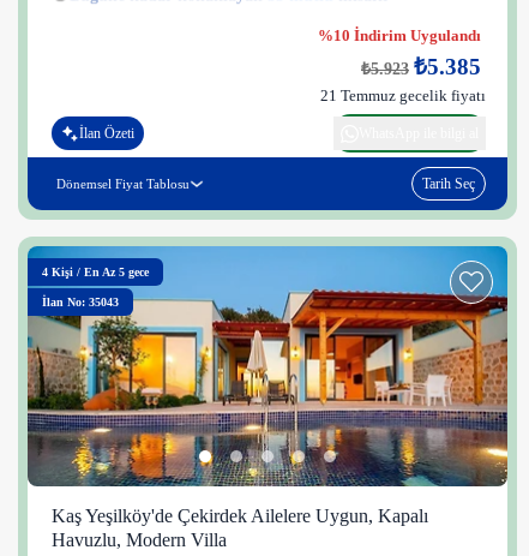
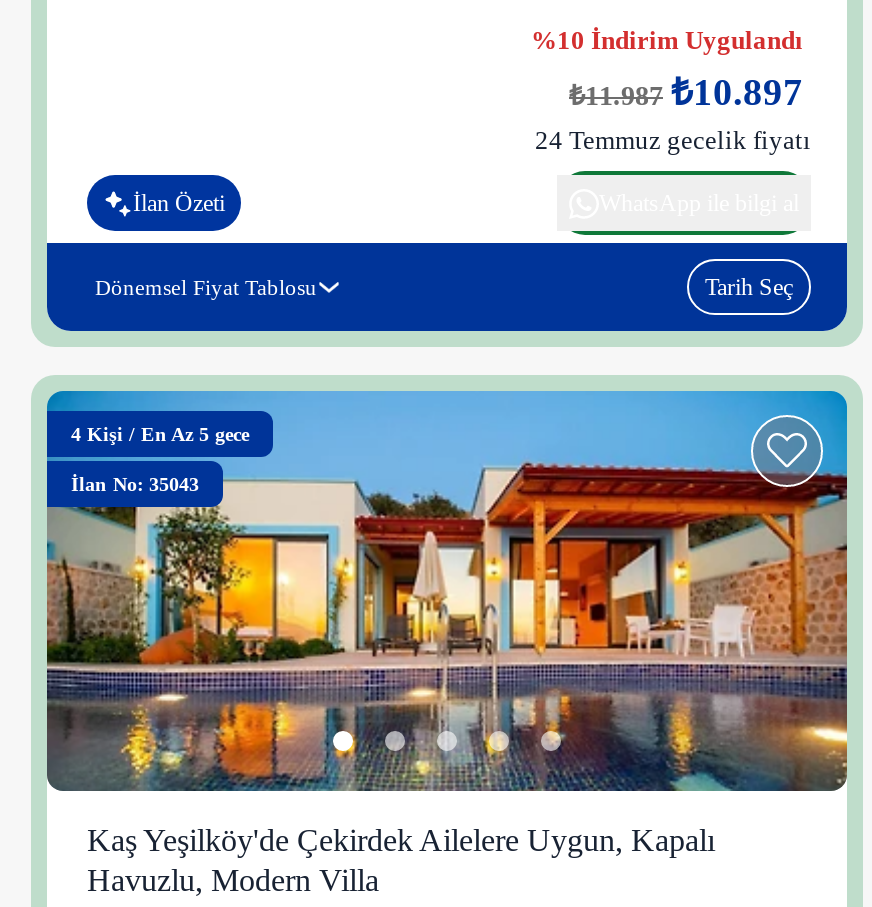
[361,54,481,79] ₺5.923 ₺5.385 -> [569,71,803,113] ₺11.987 ₺10.897
[320,86,486,104] 21 Temmuz gecelik fiyatı -> [535,125,811,155] 24 Temmuz gecelik fiyatı

